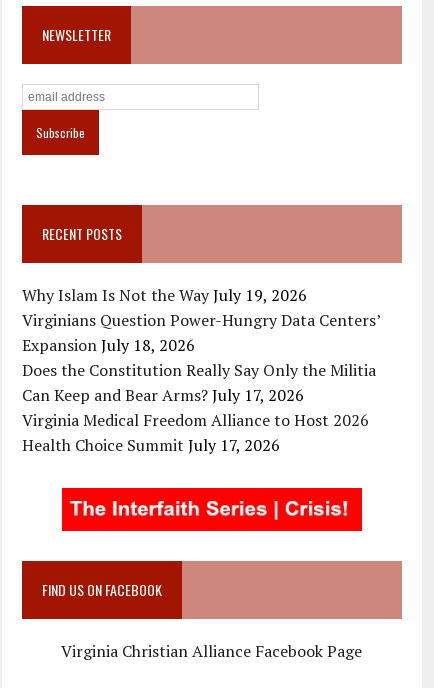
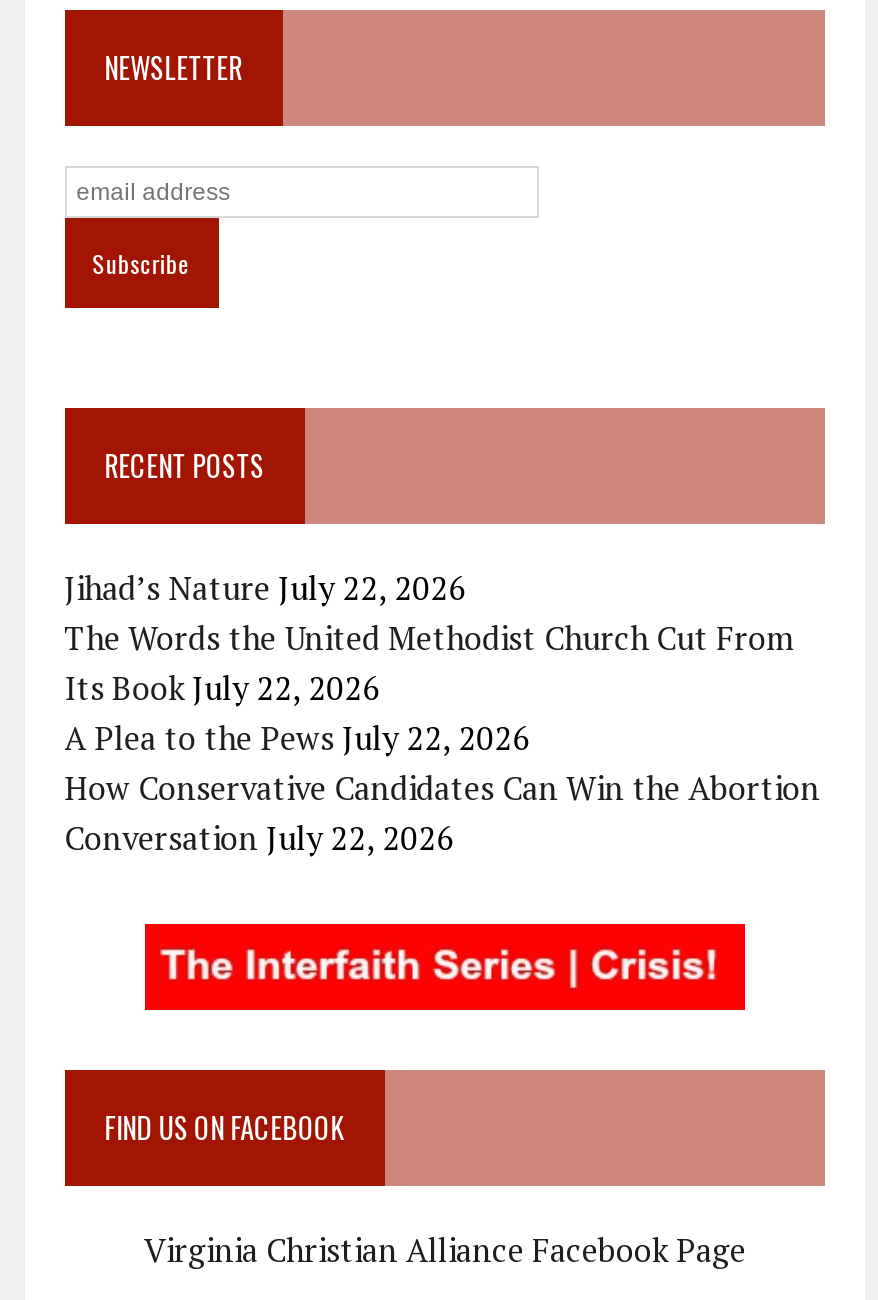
[22,284,380,456] Why Islam Is Not the Way July 19, 2026 | Virginians Question Power-Hungry Data Centers’ | Expansion July 18, 2026 | Does the Constitution Really Say Only the Militia | Can Keep and Bear Arms? July 17, 2026 | Virginia Medical Freedom Alliance to Host 2026 | Health Choice Summit July 17, 2026 -> [64,566,820,860] Jihad’s Nature July 22, 2026 | The Words the United Methodist Church Cut From | Its Book July 22, 2026 | A Plea to the Pews July 22, 2026 | How Conservative Candidates Can Win the Abortion | Conversation July 22, 2026

